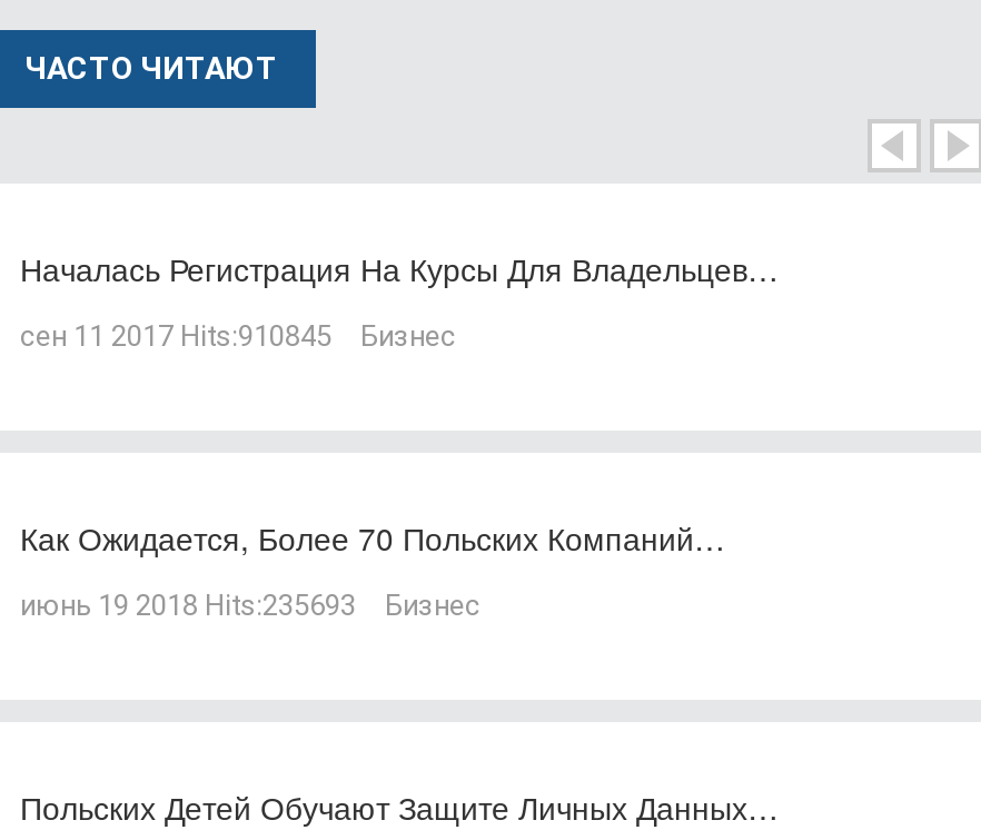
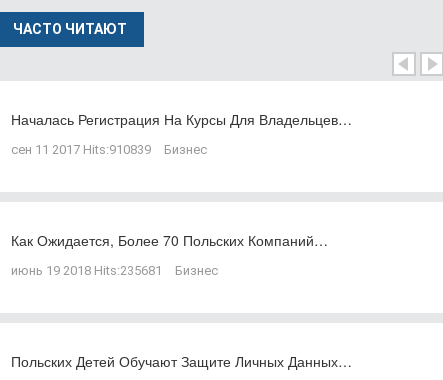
[20,318,456,352] сен 11 2017 Hits:910845 Бизнес -> [11,142,207,157] сен 11 2017 Hits:910839 Бизнес
[20,588,480,621] июнь 19 2018 Hits:235693 Бизнес -> [11,263,218,278] июнь 19 2018 Hits:235681 Бизнес

